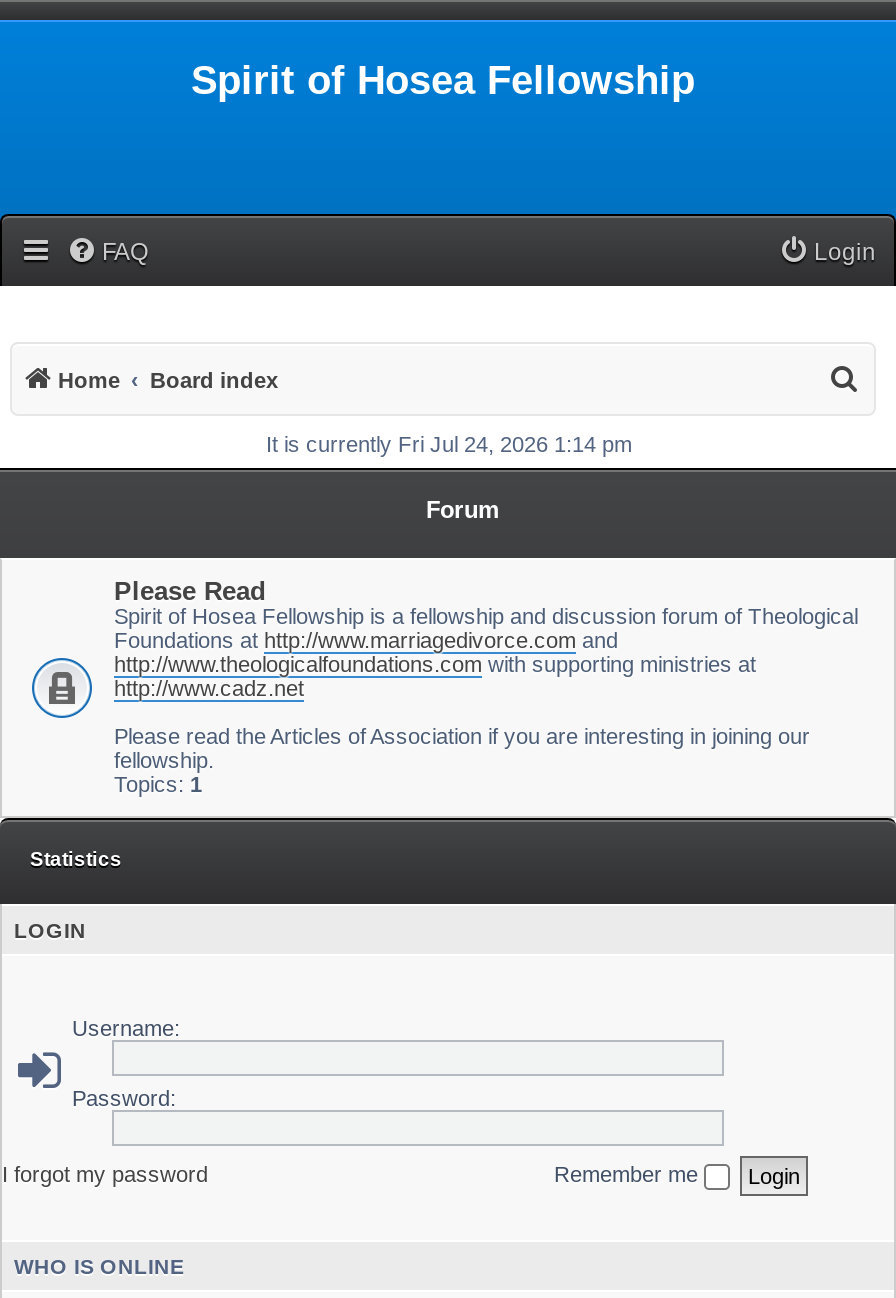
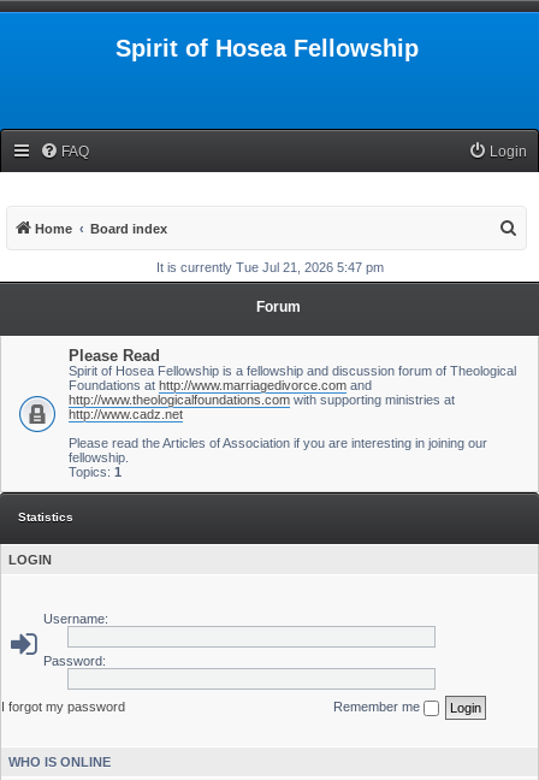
[266,432,632,456] It is currently Fri Jul 24, 2026 1:14 pm -> [156,260,384,274] It is currently Tue Jul 21, 2026 5:47 pm

